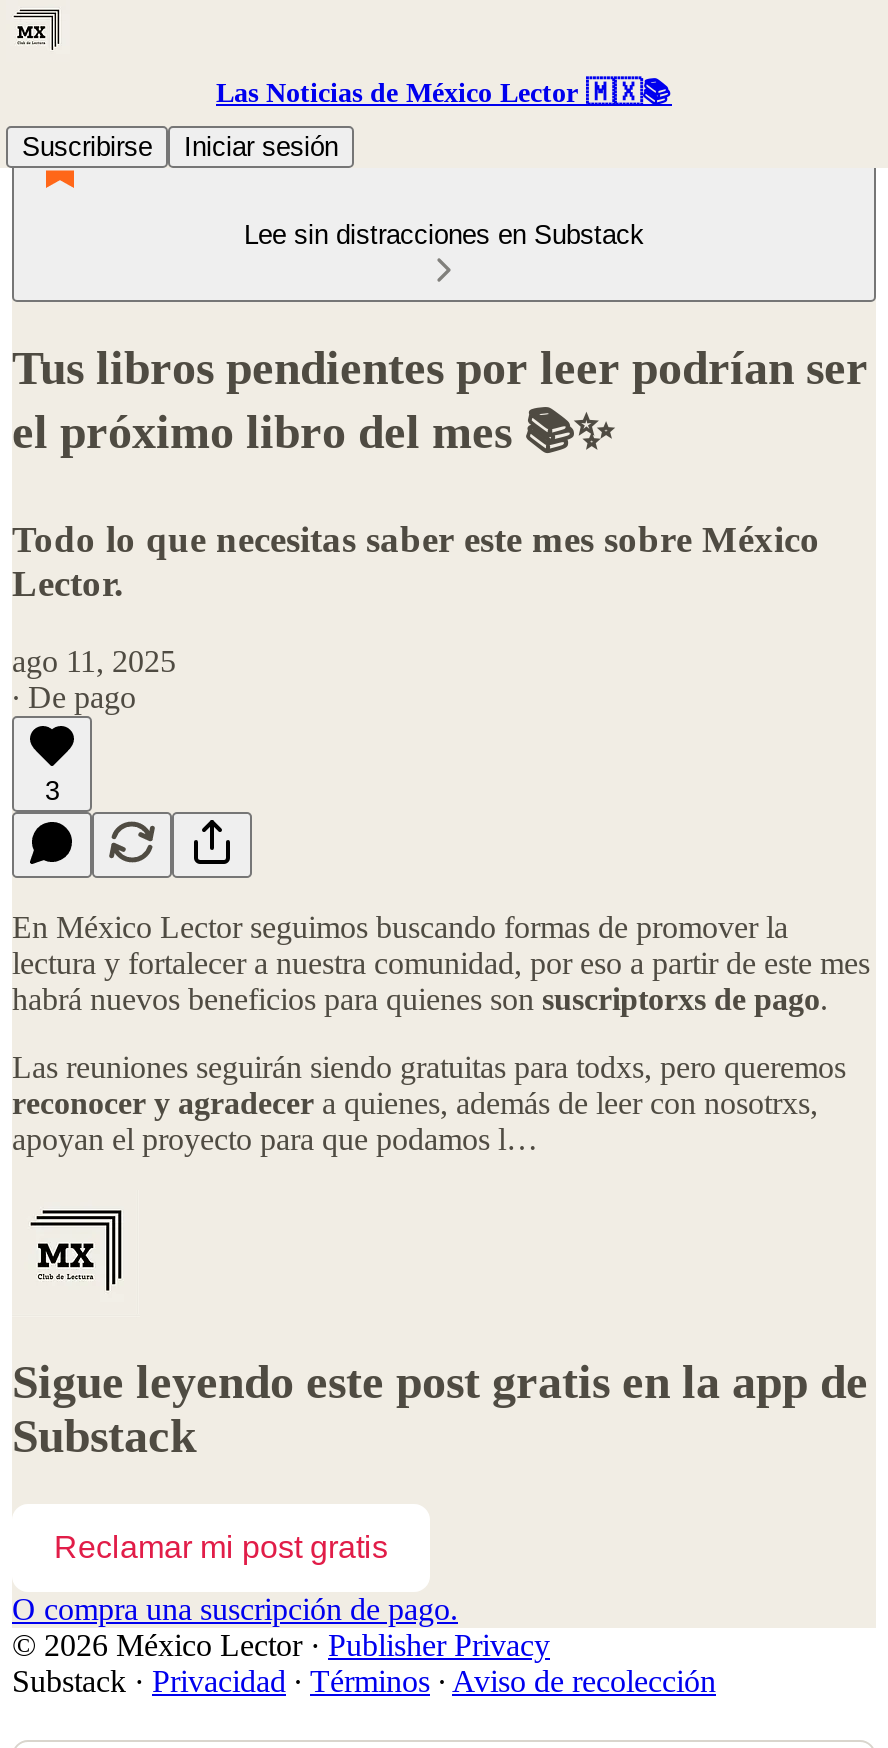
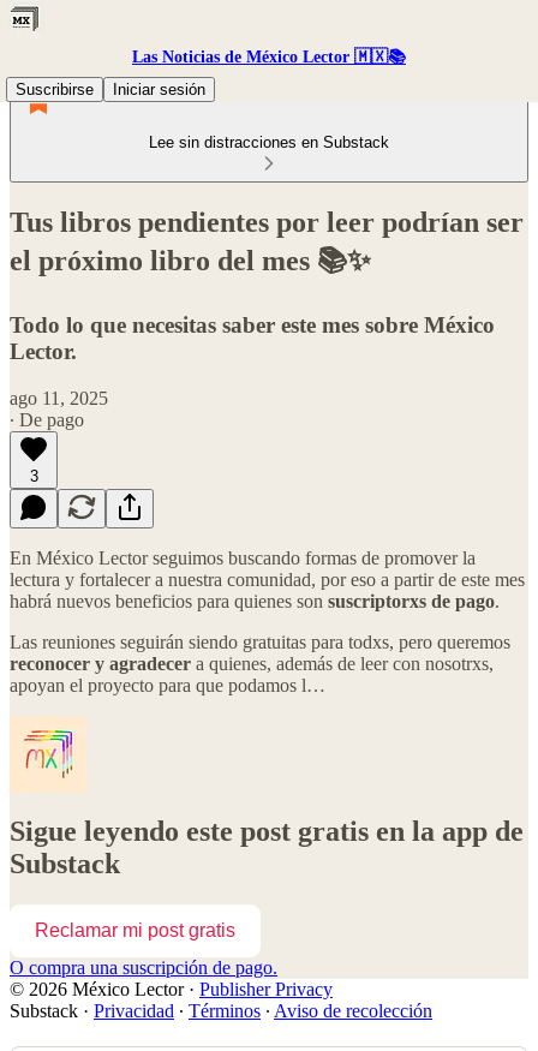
[16,1194,136,1314] [image] -> [11,717,85,792] [image]

